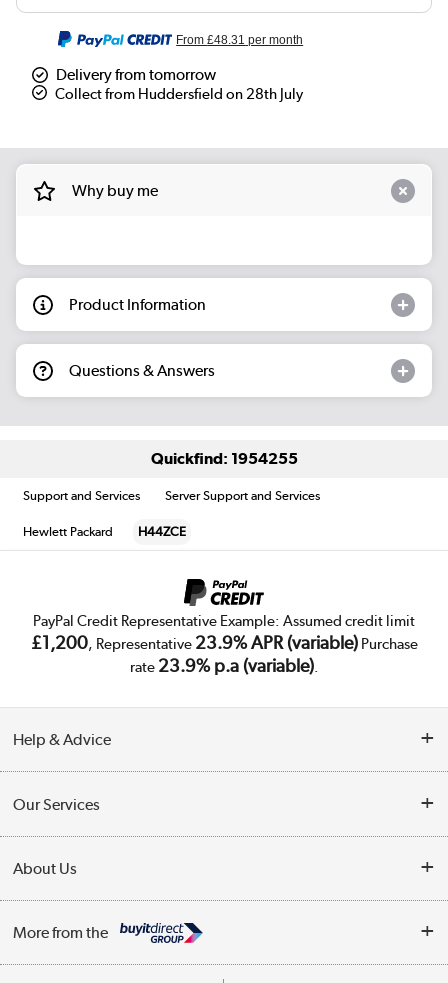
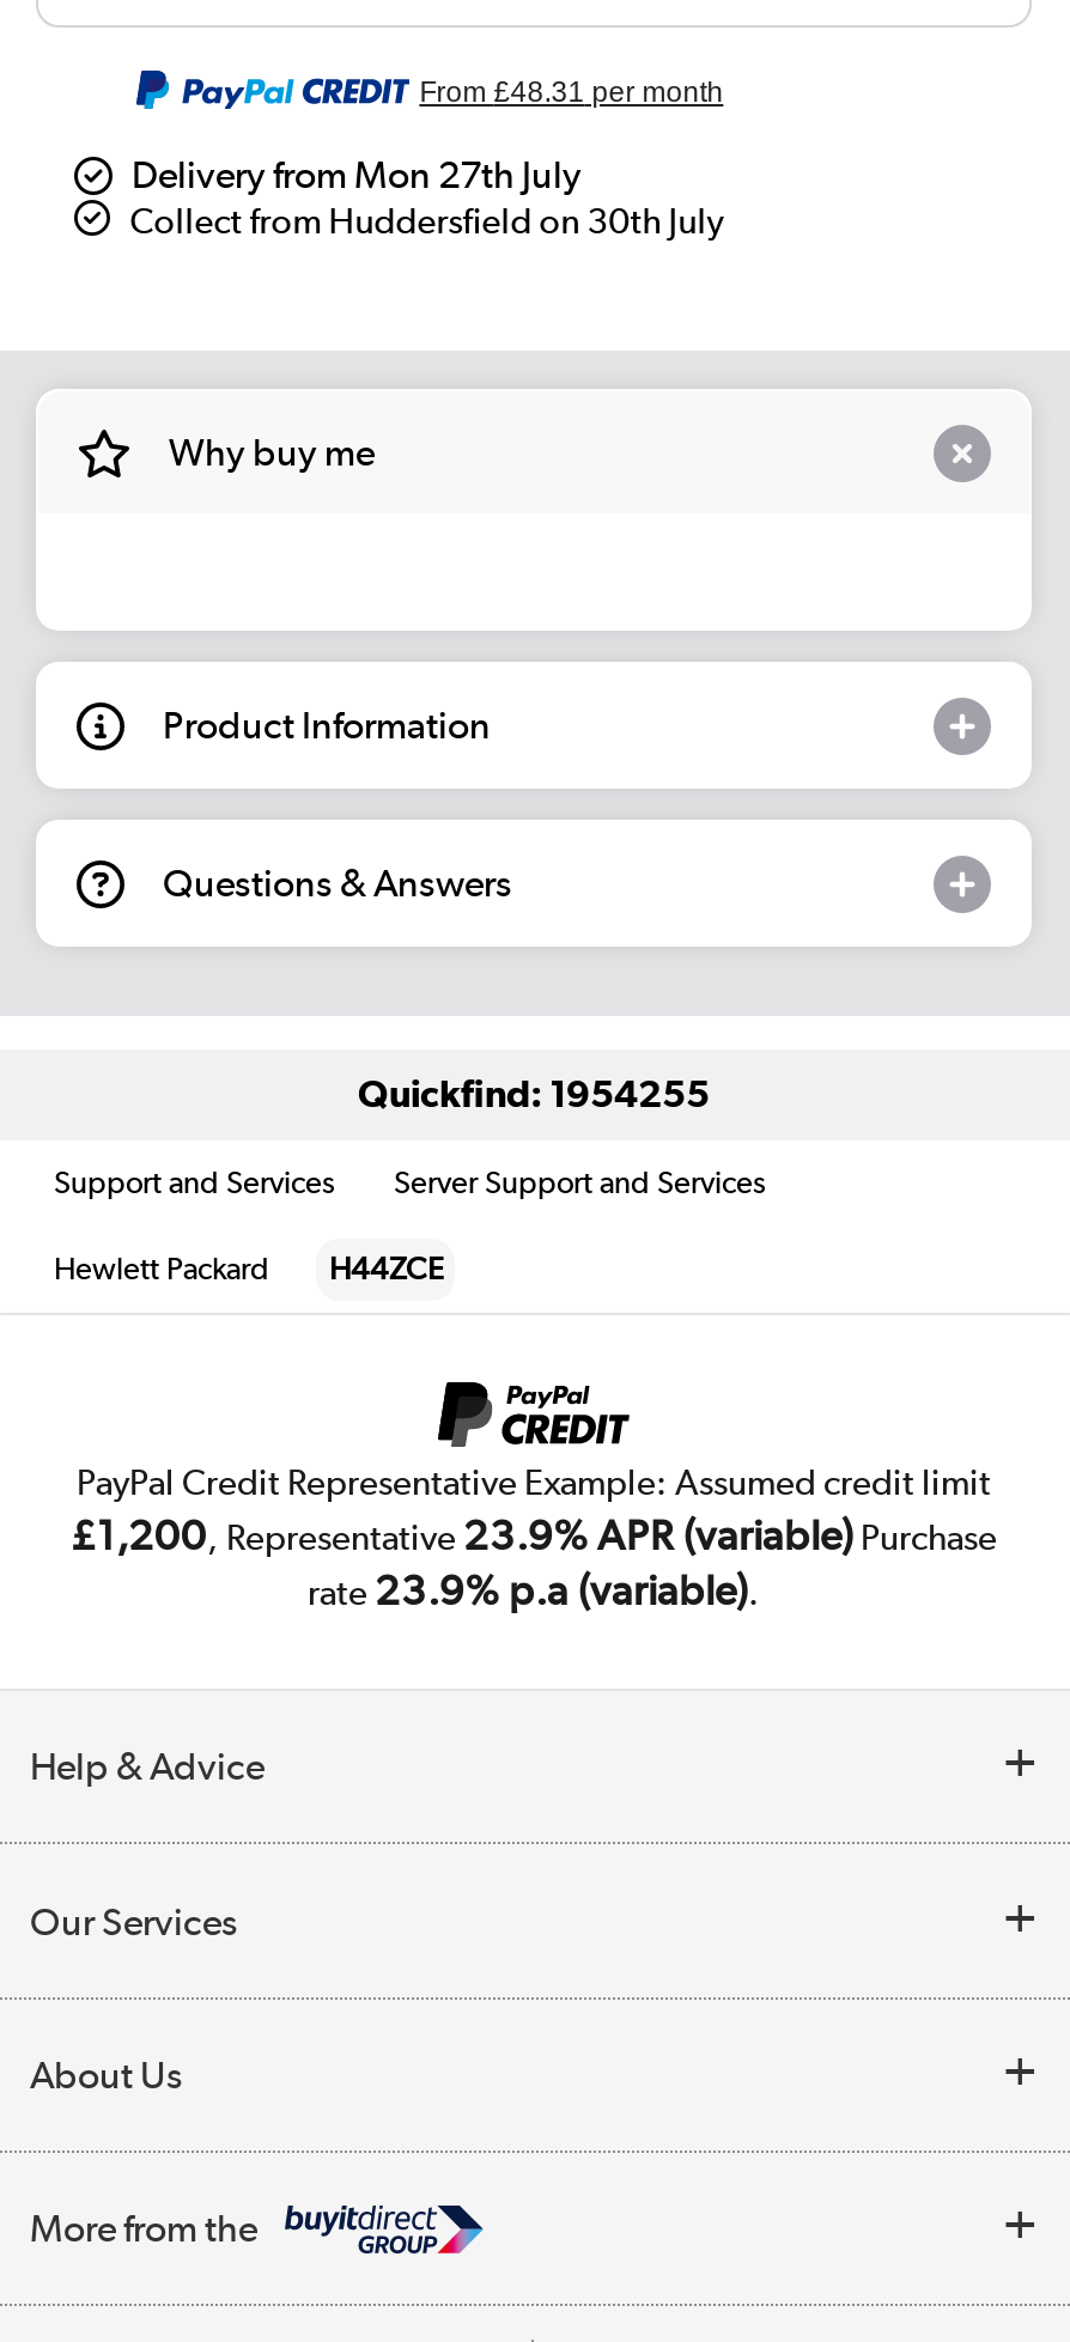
[55,65,303,103] Delivery from tomorrow | Collect from Huddersfield on 28th July -> [130,153,723,244] Delivery from Mon 27th July | Collect from Huddersfield on 30th July

